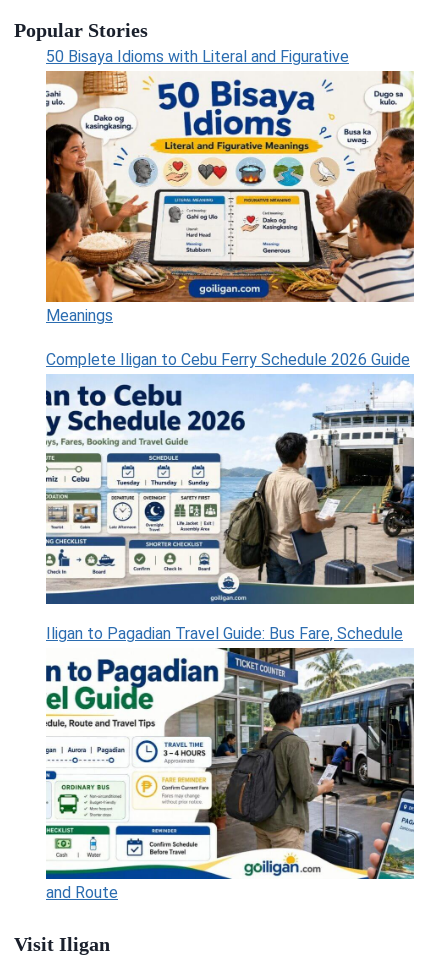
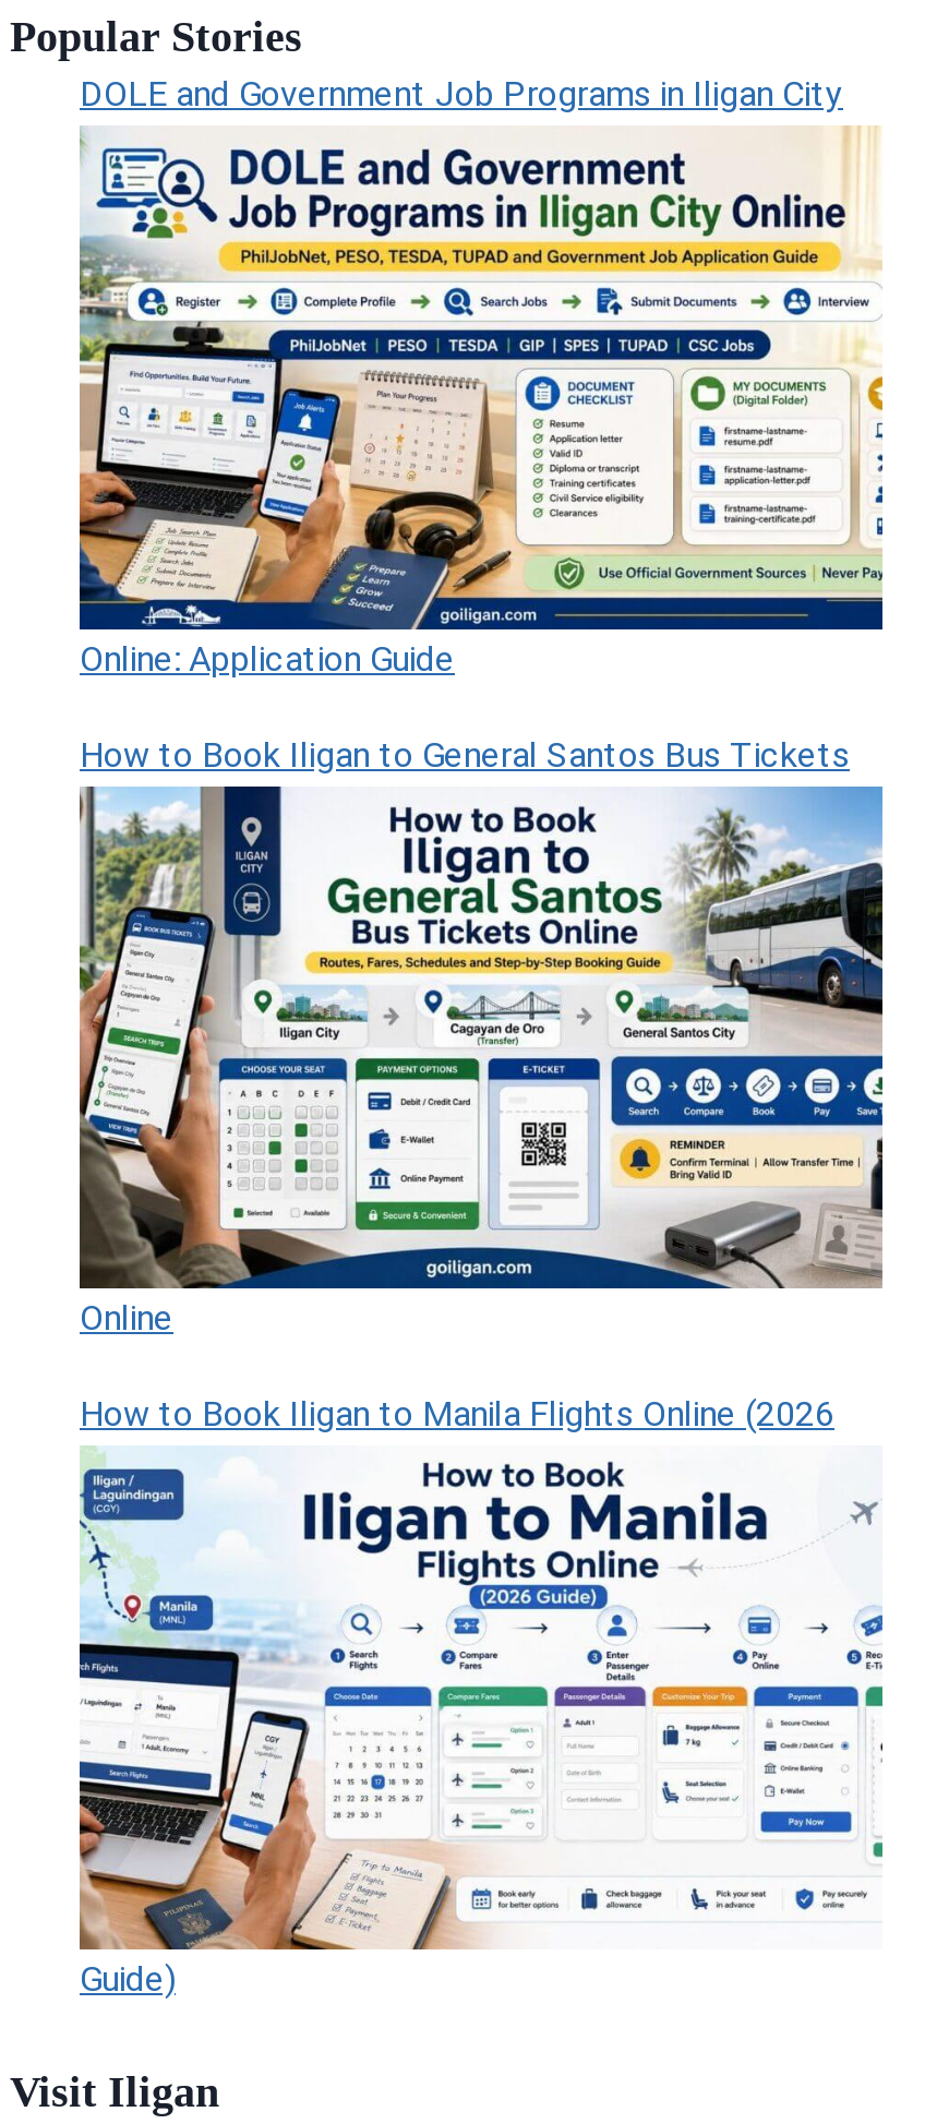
[46,47,349,66] 50 Bisaya Idioms with Literal and Figurative -> [80,73,843,115] DOLE and Government Job Programs in Iligan City
[45,74,415,369] [image] | Meanings | Complete Iligan to Cebu Ferry Schedule 2026 Guide -> [77,132,885,775] [image] | Online: Application Guide | How to Book Iligan to General Santos Bus Tickets
[45,376,415,643] [image] | Iligan to Pagadian Travel Guide: Bus Fare, Schedule -> [77,852,885,1435] [image] | Online | How to Book Iligan to Manila Flights Online (2026
[45,662,415,902] [image] | and Route -> [77,1452,885,1999] [image] | Guide)

